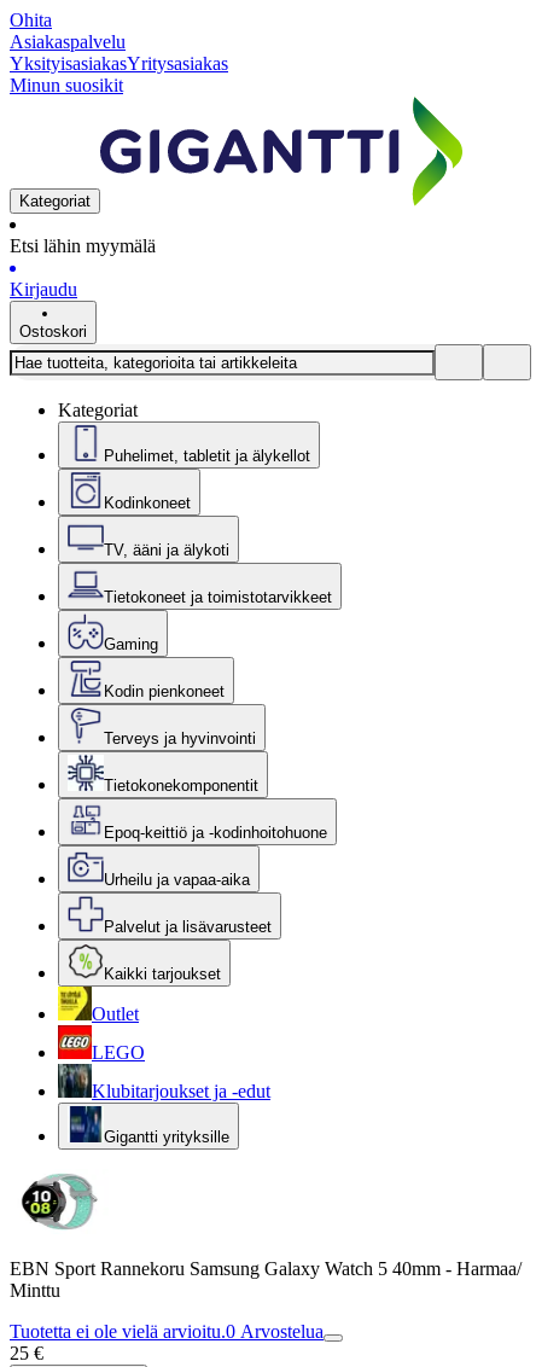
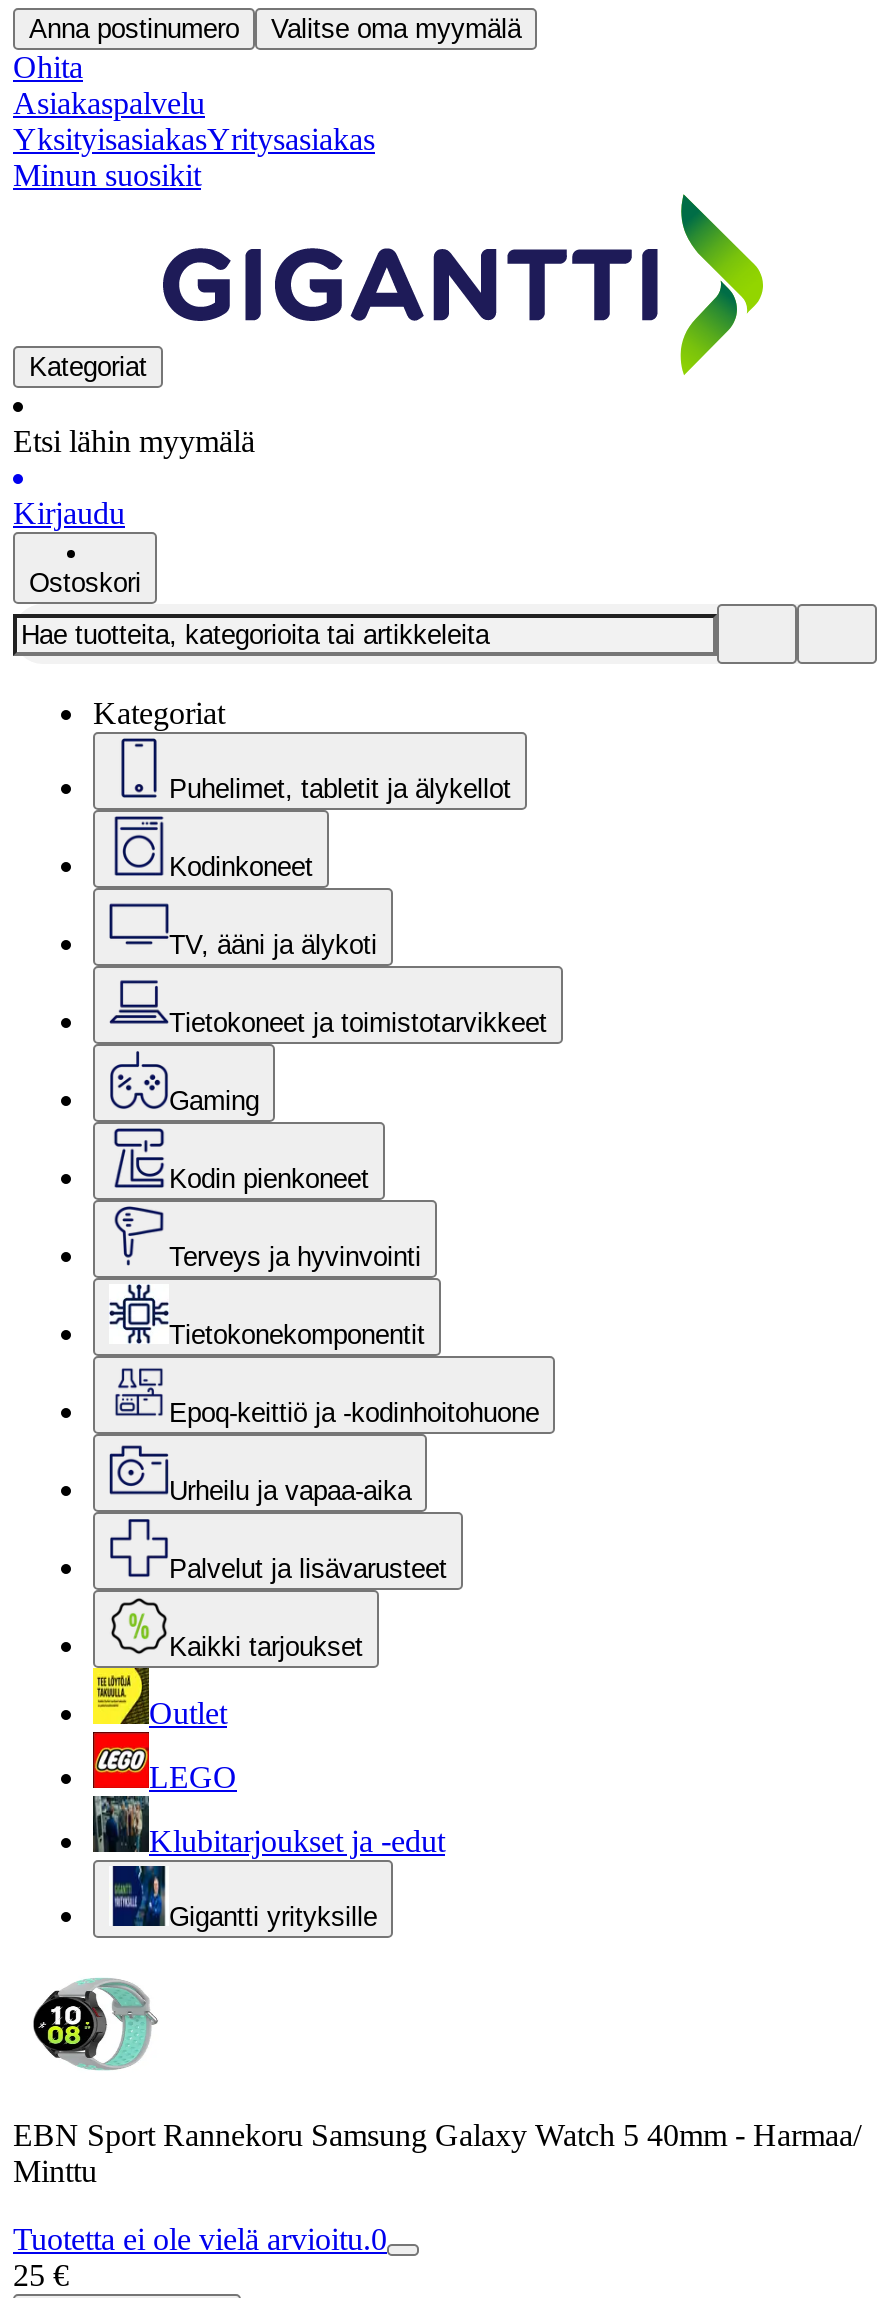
none -> [29,14,521,44] Anna postinumero | Valitse oma myymälä
[10,1321,324,1342] Tuotetta ei ole vielä arvioitu.0 Arvostelua -> [13,2222,387,2256] Tuotetta ei ole vielä arvioitu.0

